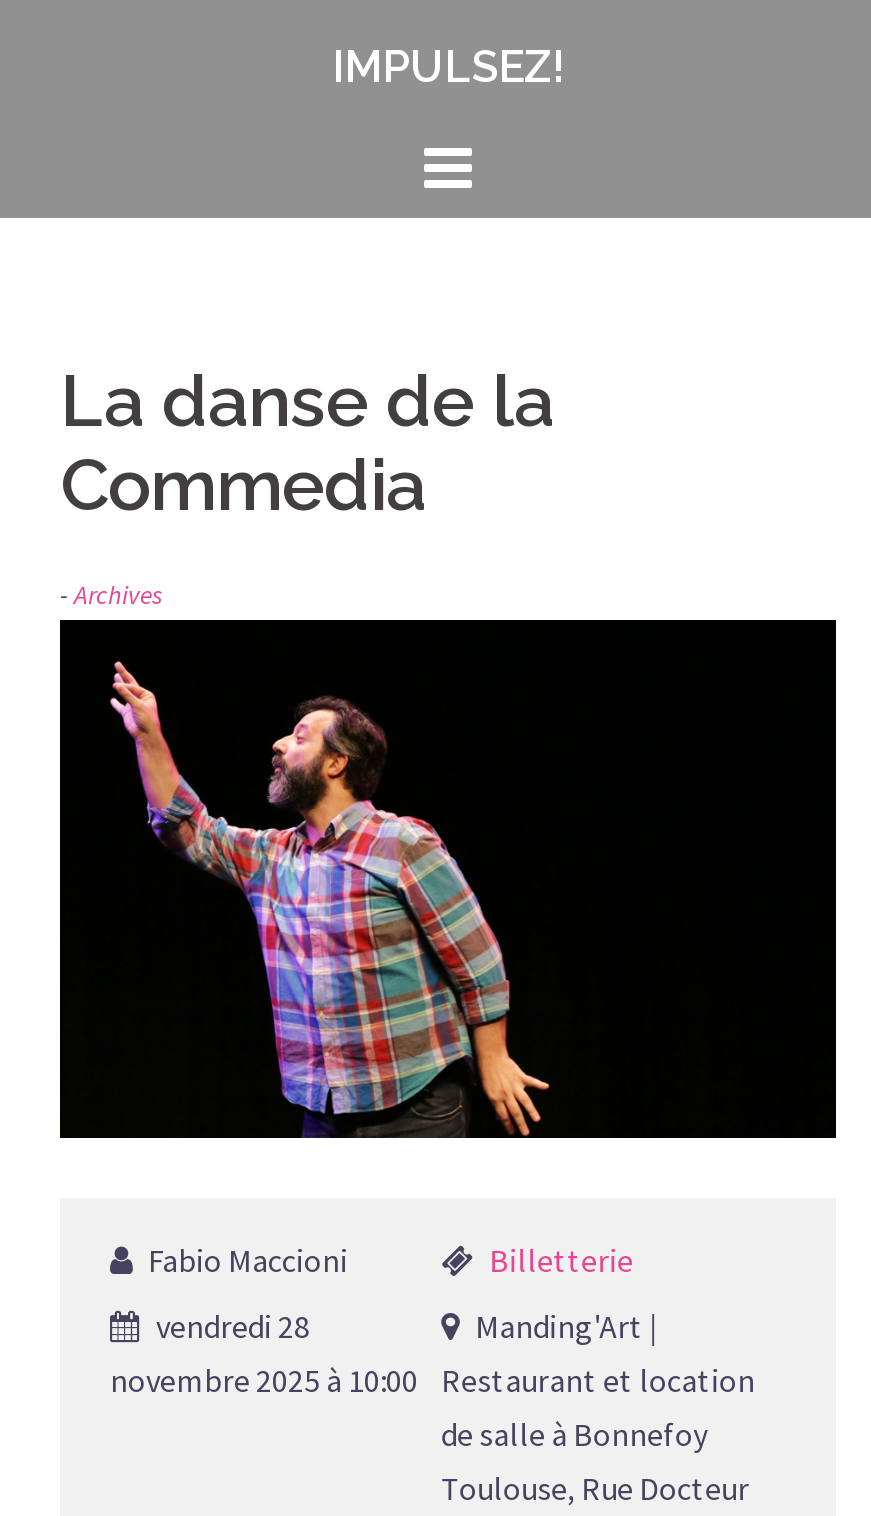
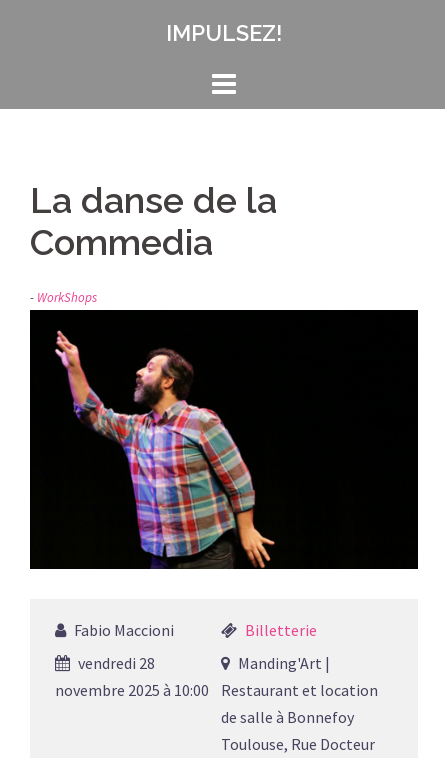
[74,578,162,612] Archives -> [37,289,97,306] WorkShops

